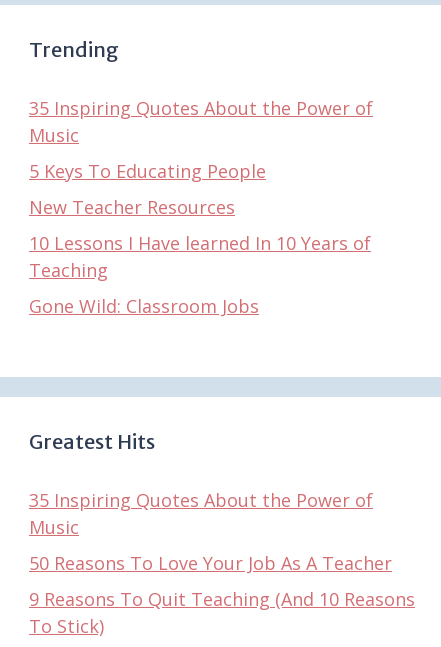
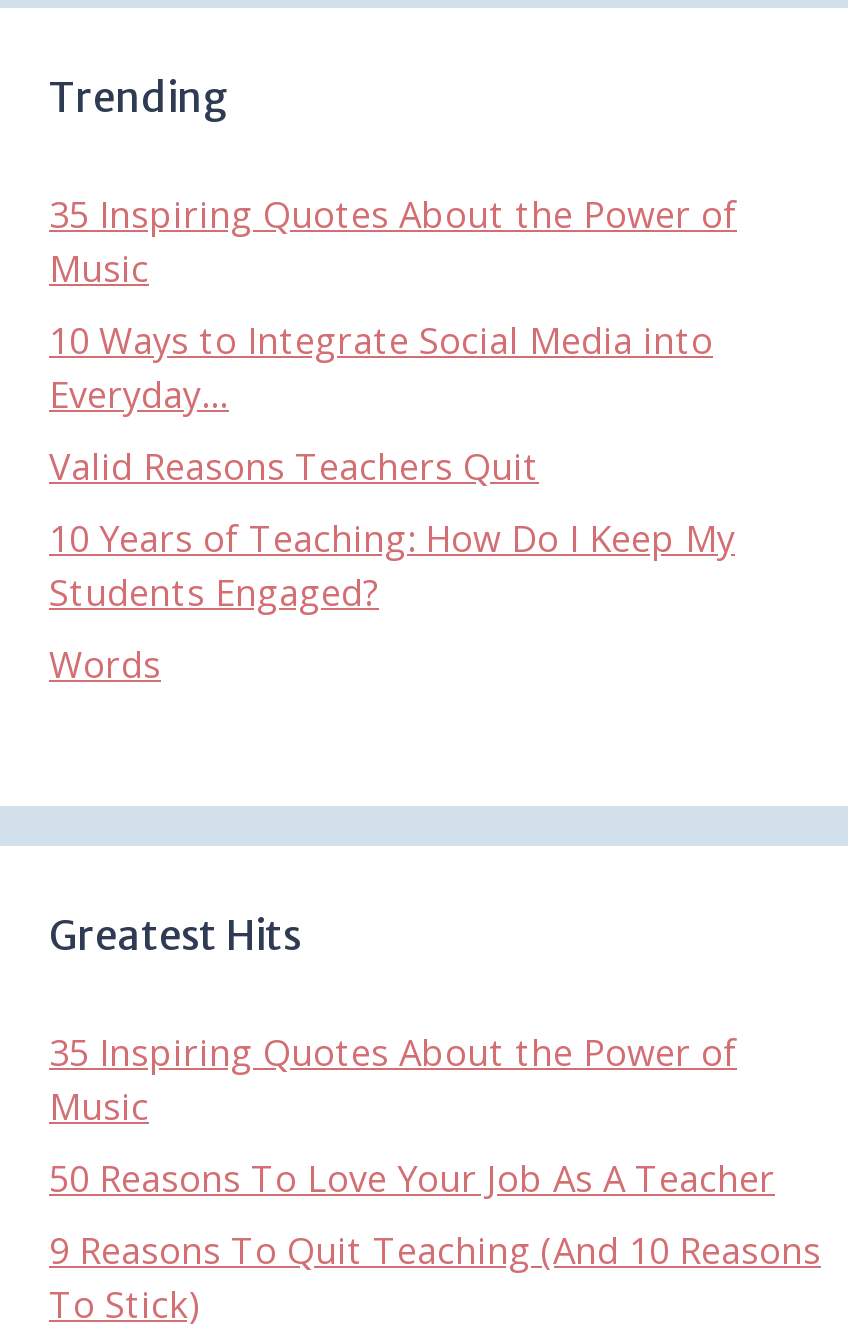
[29,159,266,183] 5 Keys To Educating People -> [49,316,713,418] 10 Ways to Integrate Social Media into | Everyday…
[29,195,235,219] New Teacher Resources -> [49,442,539,490] Valid Reasons Teachers Quit
[29,231,371,282] 10 Lessons I Have learned In 10 Years of | Teaching -> [49,514,735,616] 10 Years of Teaching: How Do I Keep My | Students Engaged?
[29,294,259,318] Gone Wild: Classroom Jobs -> [49,640,161,688] Words

